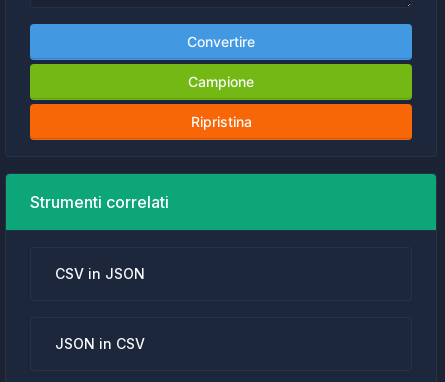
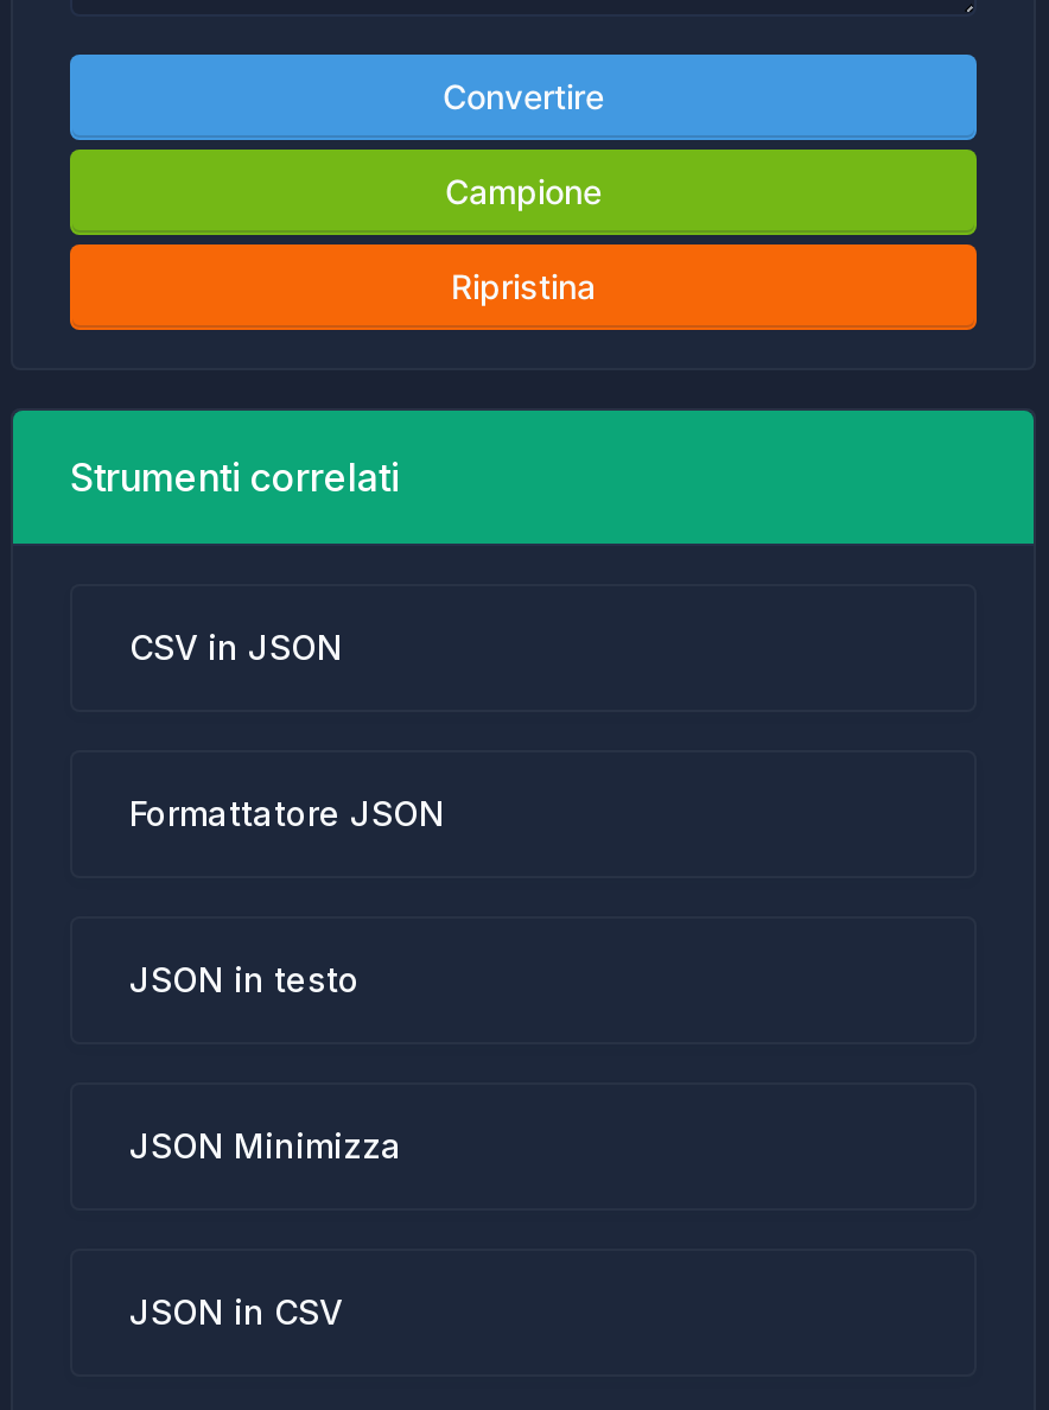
none -> [129,793,445,833] Formattatore JSON
none -> [129,959,360,999] JSON in testo
none -> [129,1125,402,1166] JSON Minimizza

